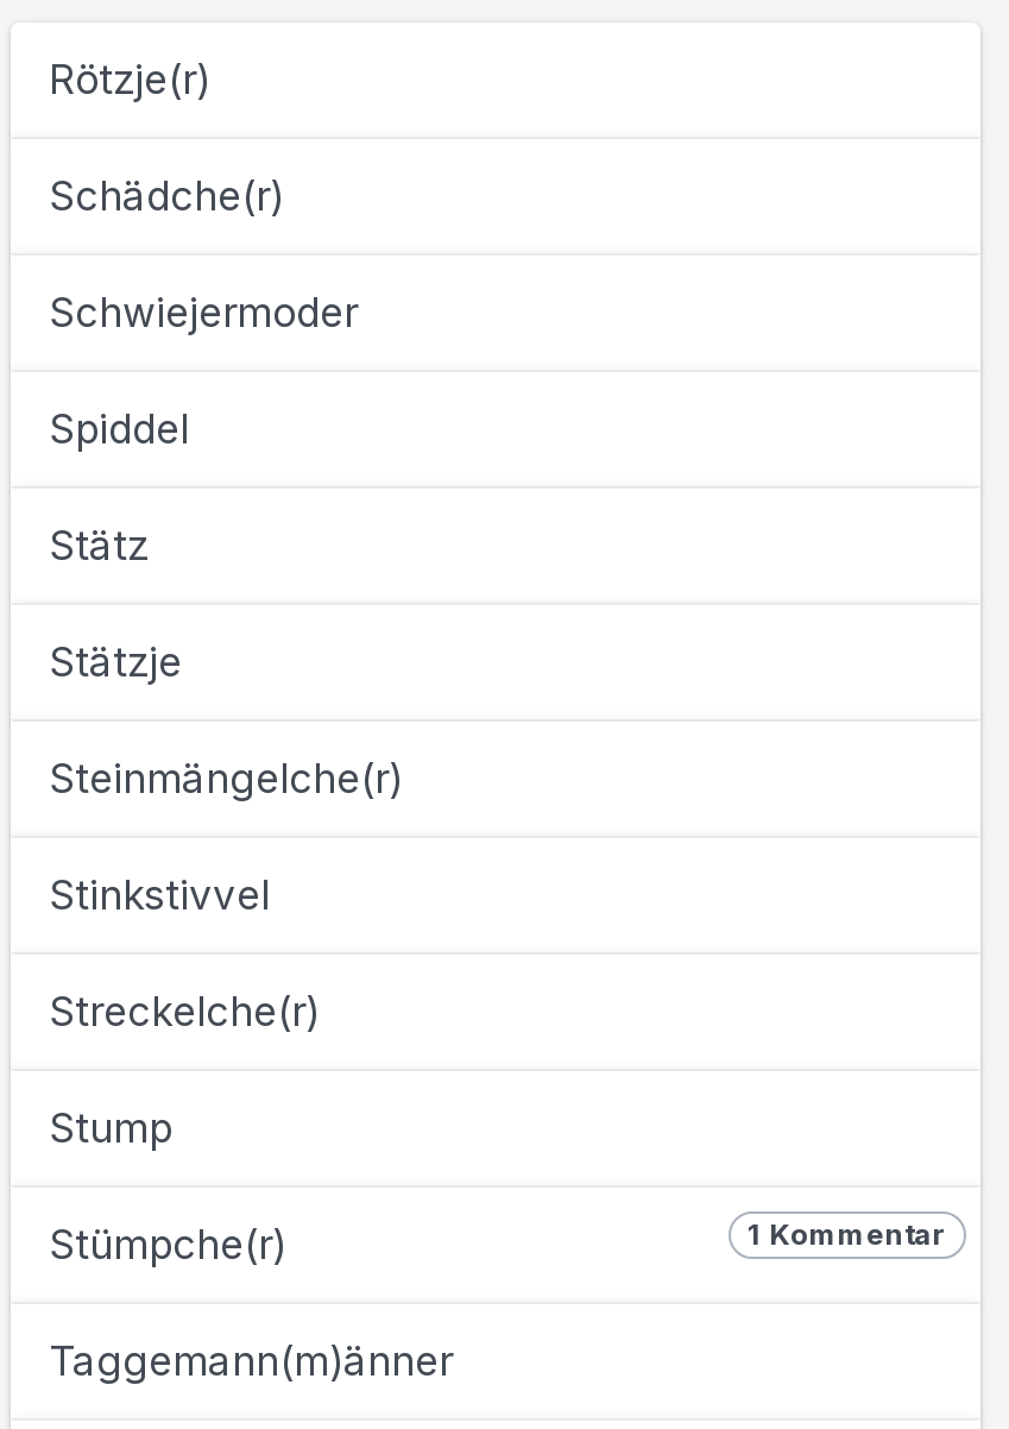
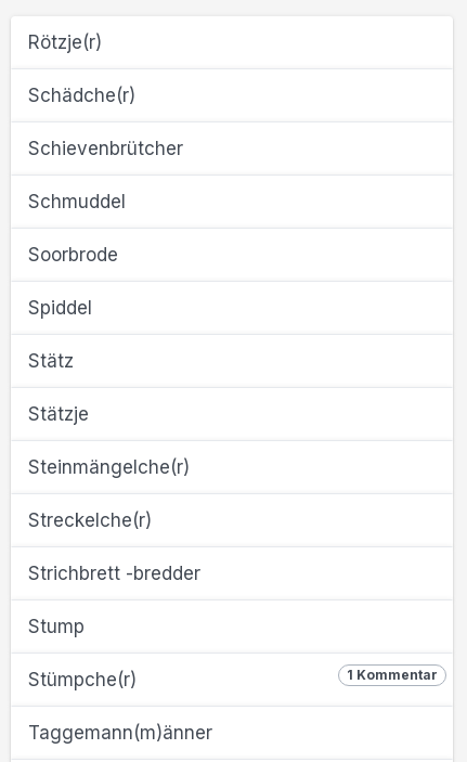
[49,289,358,336] Schwiejermoder -> [28,138,183,266] Schievenbrütcher | Schmuddel | Soorbrode
[49,871,270,919] Stinkstivvel -> none
none -> [28,563,200,584] Strichbrett -bredder

